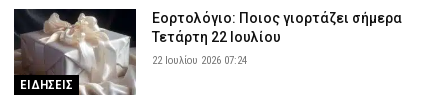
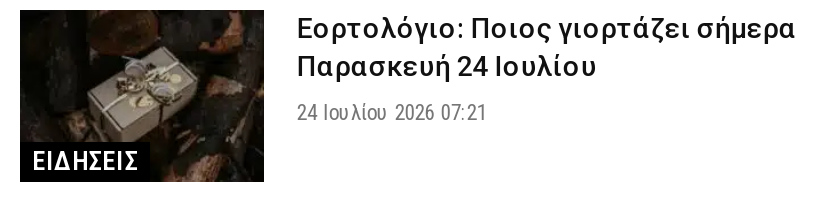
[14,9,281,96] [image] | Τετάρτη 22 Ιουλίου -> [22,10,597,184] [image] | Παρασκευή 24 Ιουλίου
[152,54,247,67] 22 Ιουλίου 2026 07:24 -> [297,100,487,126] 24 Ιουλίου 2026 07:21

